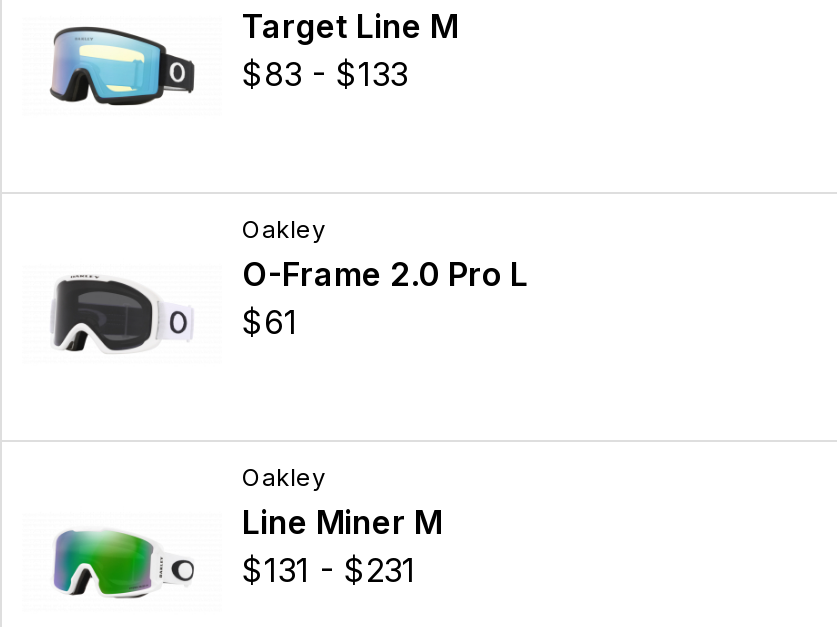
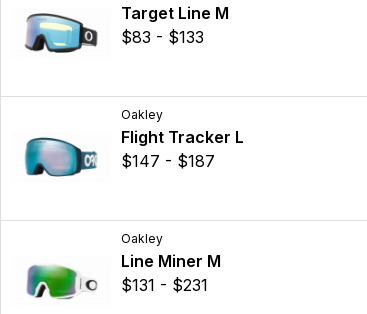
[52,255,528,352] [image] | O-Frame 2.0 Pro L | $61 -> [25,127,244,177] [image] | Flight Tracker L | $147 - $187

